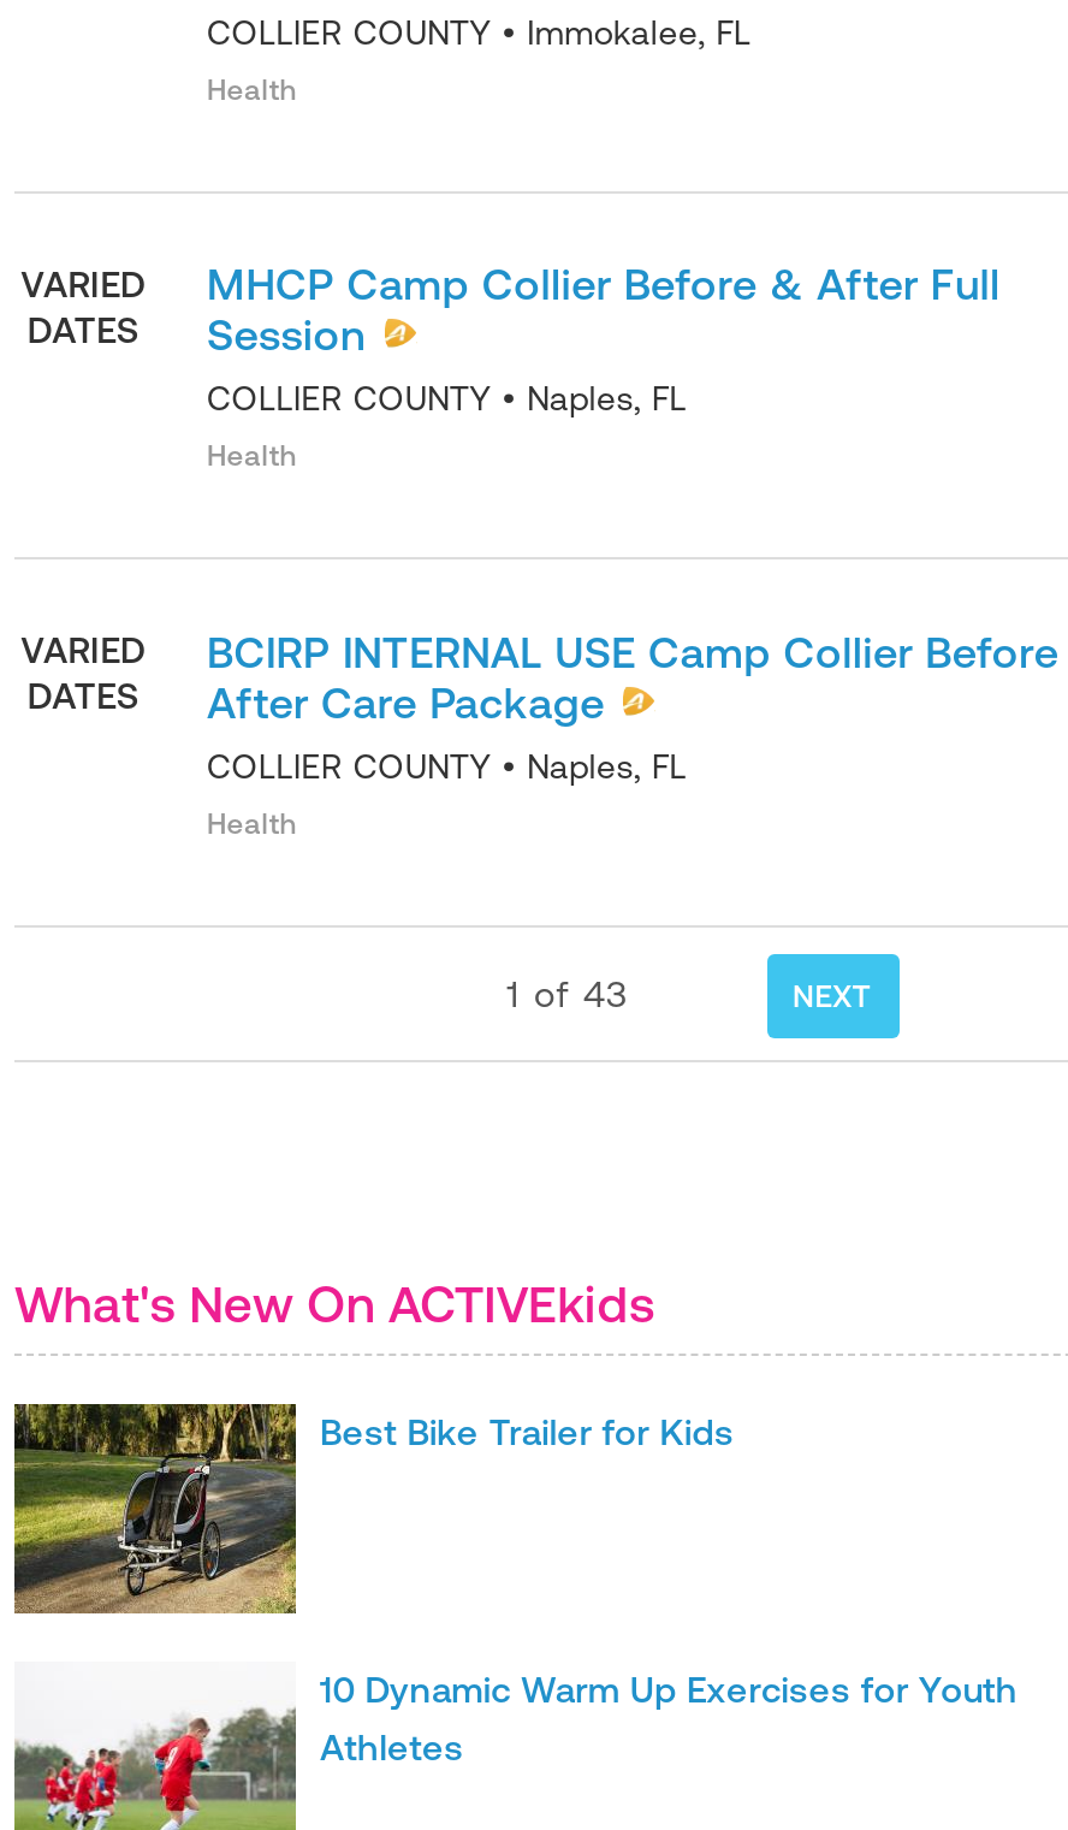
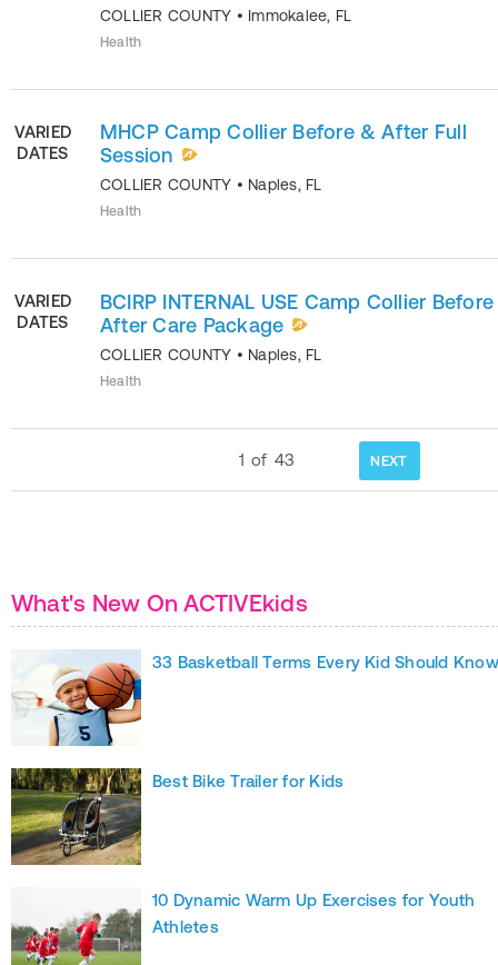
none -> [11,649,498,747] [image] | 33 Basketball Terms Every Kid Should Know

